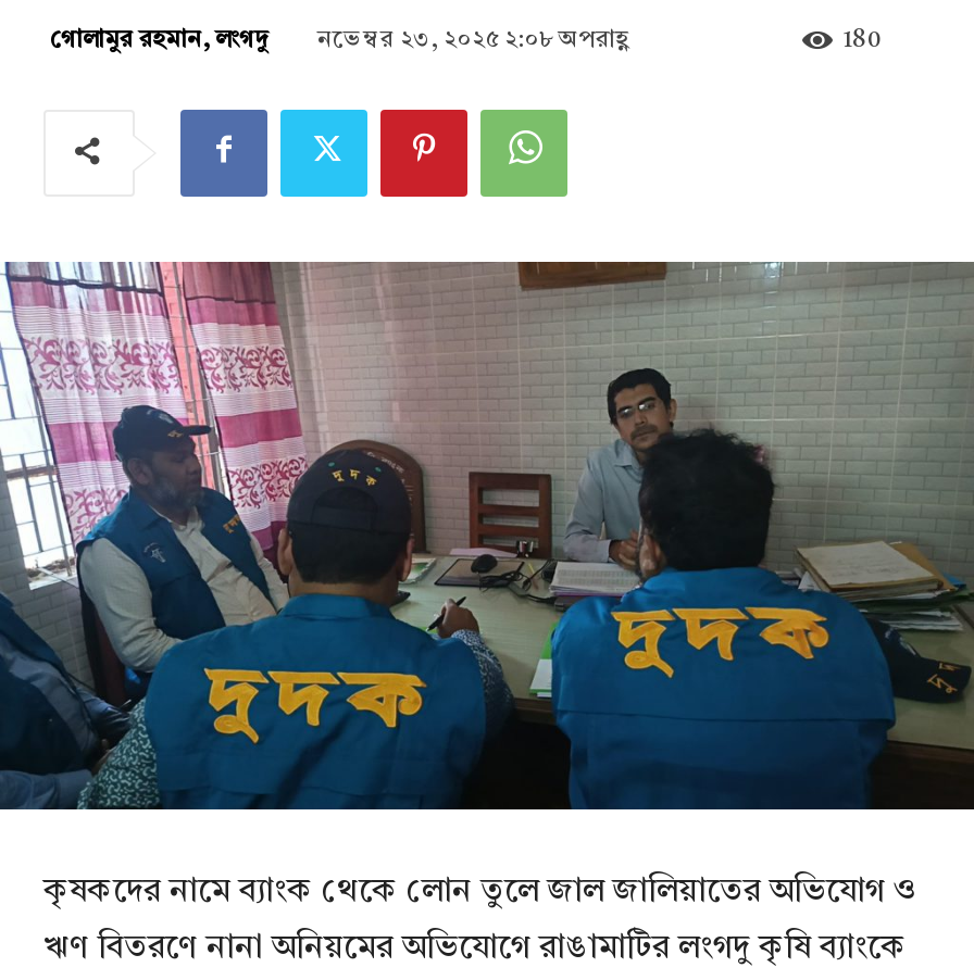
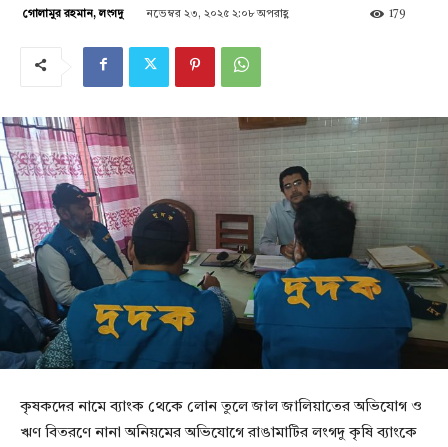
[844,28,883,52] 180 -> [389,9,406,20] 179

